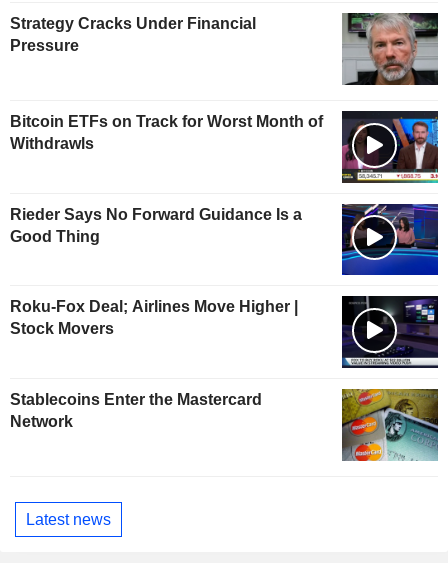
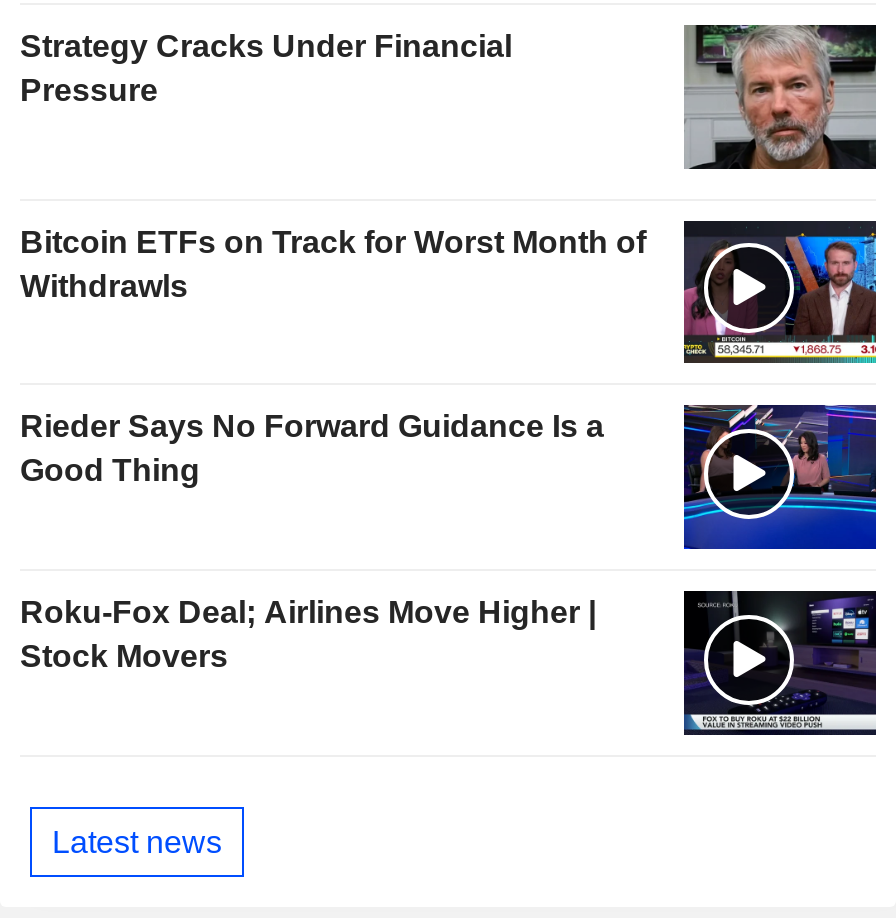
[10,391,262,430] Stablecoins Enter the Mastercard | Network -> none
[341,388,439,462] [image] -> none

